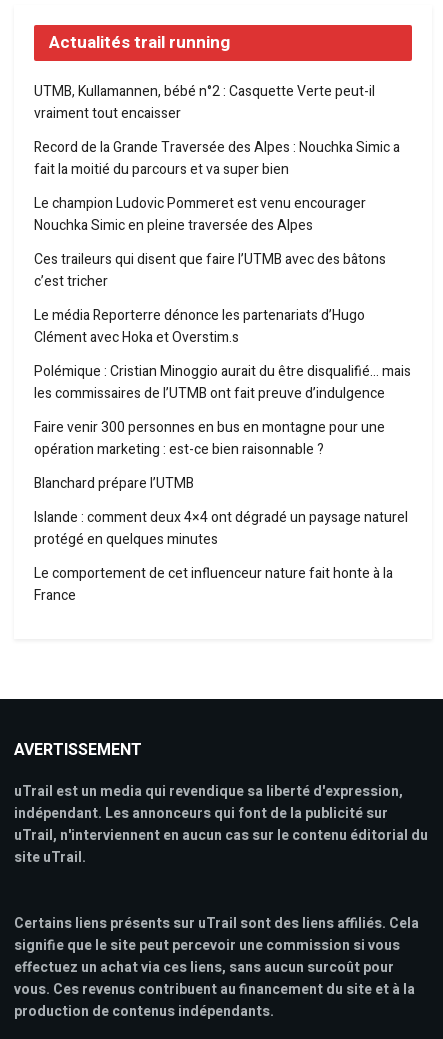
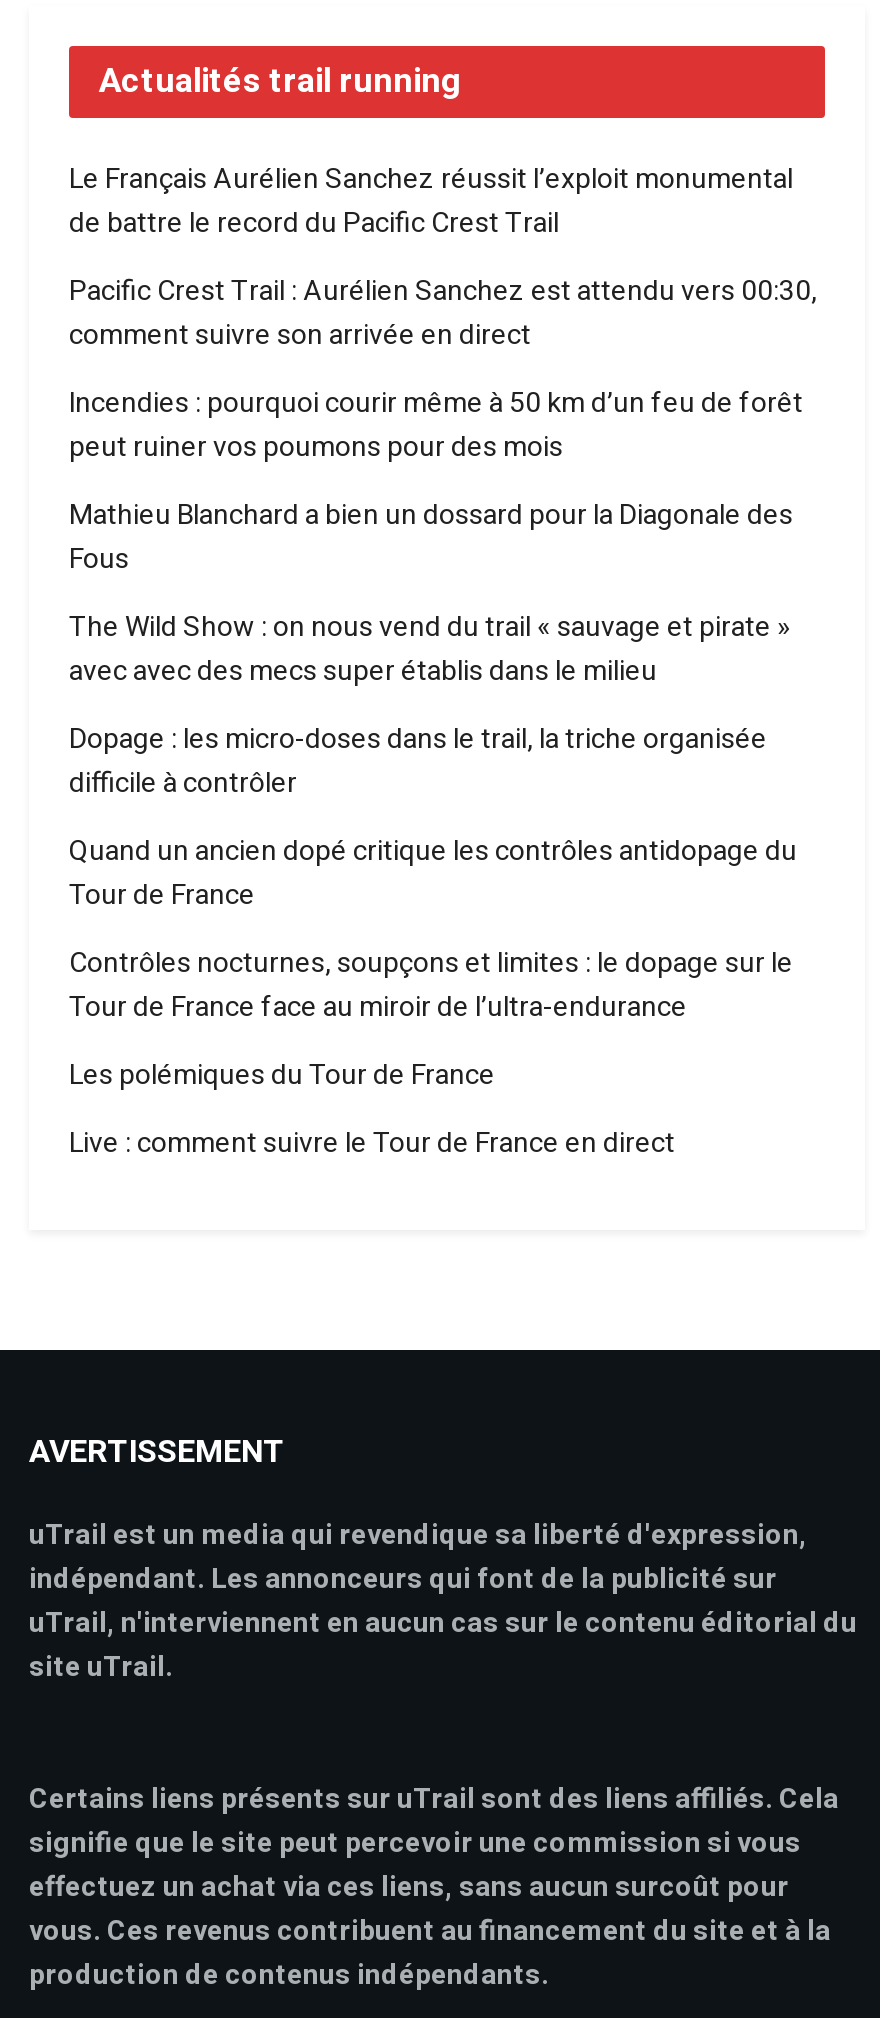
[34,81,375,124] UTMB, Kullamannen, bébé n°2 : Casquette Verte peut-il | vraiment tout encaisser -> [69,157,793,243] Le Français Aurélien Sanchez réussit l’exploit monumental | de battre le record du Pacific Crest Trail
[34,137,400,180] Record de la Grande Traversée des Alpes : Nouchka Simic a | fait la moitié du parcours et va super bien -> [69,269,817,355] Pacific Crest Trail : Aurélien Sanchez est attendu vers 00:30, | comment suivre son arrivée en direct
[34,193,366,236] Le champion Ludovic Pommeret est venu encourager | Nouchka Simic en pleine traversée des Alpes -> [69,381,803,467] Incendies : pourquoi courir même à 50 km d’un feu de forêt | peut ruiner vos poumons pour des mois
[34,249,386,292] Ces traileurs qui disent que faire l’UTMB avec des bâtons | c’est tricher -> [69,493,793,579] Mathieu Blanchard a bien un dossard pour la Diagonale des | Fous
[34,305,365,348] Le média Reporterre dénonce les partenariats d’Hugo | Clément avec Hoka et Overstim.s -> [69,605,791,691] The Wild Show : on nous vend du trail « sauvage et pirate » | avec avec des mecs super établis dans le milieu
[34,361,411,404] Polémique : Cristian Minoggio aurait du être disqualifié… mais | les commissaires de l’UTMB ont fait preuve d’indulgence -> [69,717,767,803] Dopage : les micro-doses dans le trail, la triche organisée | difficile à contrôler
[34,417,385,460] Faire venir 300 personnes en bus en montagne pour une | opération marketing : est-ce bien raisonnable ? -> [69,829,797,915] Quand un ancien dopé critique les contrôles antidopage du | Tour de France
[34,473,194,494] Blanchard prépare l’UTMB -> [69,941,793,1027] Contrôles nocturnes, soupçons et limites : le dopage sur le | Tour de France face au miroir de l’ultra-endurance
[34,507,408,550] Islande : comment deux 4×4 ont dégradé un paysage naturel | protégé en quelques minutes -> [69,1053,495,1095] Les polémiques du Tour de France
[34,563,393,606] Le comportement de cet influenceur nature fait honte à la | France -> [69,1121,675,1163] Live : comment suivre le Tour de France en direct

